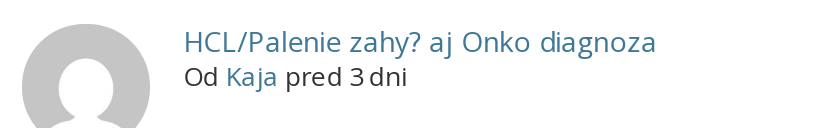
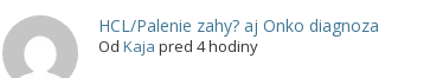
[183,57,407,93] Od Kaja pred 3 dni -> [98,36,258,57] Od Kaja pred 4 hodiny

